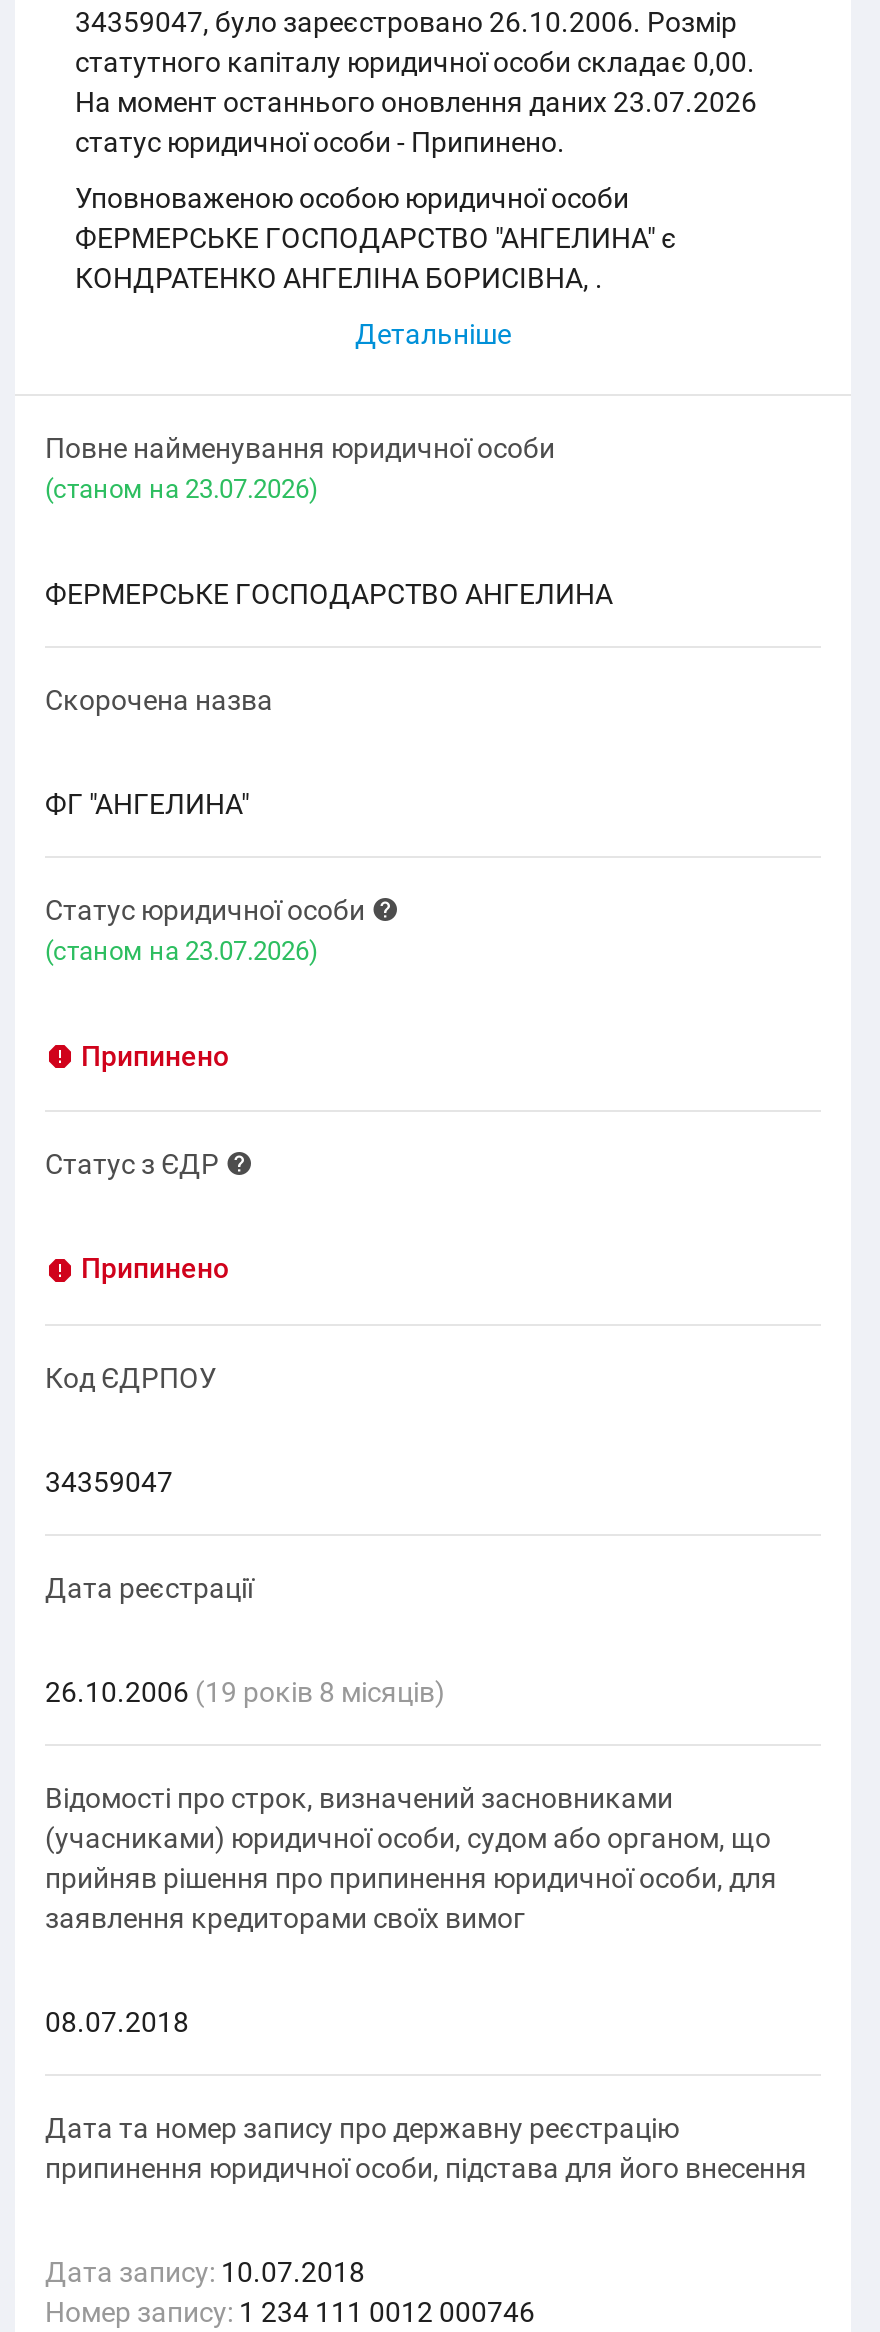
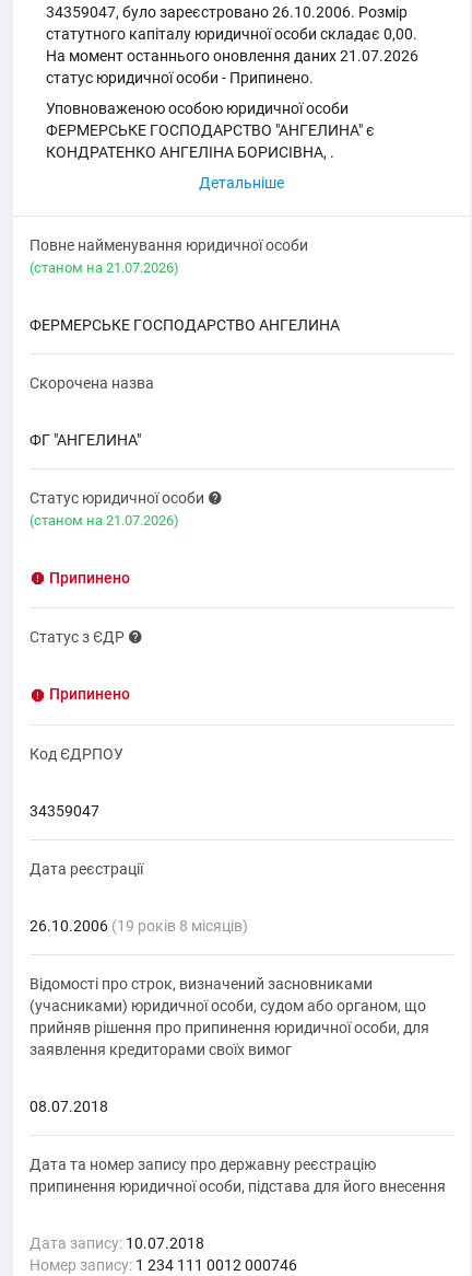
[75,86,757,118] На момент останнього оновлення даних 23.07.2026 -> [46,47,418,65] На момент останнього оновлення даних 21.07.2026
[45,474,319,504] (cтаном на 23.07.2026) -> [29,260,179,276] (cтаном на 21.07.2026)
[45,936,319,966] (cтаном на 23.07.2026) -> [29,512,179,529] (cтаном на 21.07.2026)

